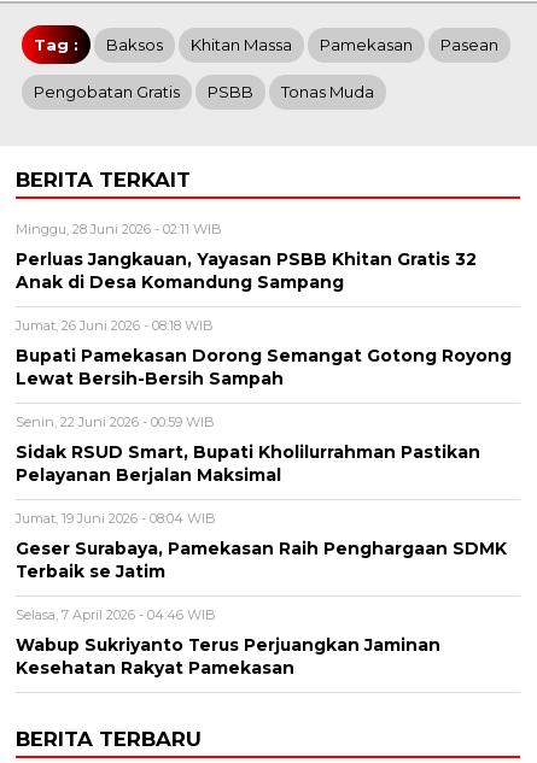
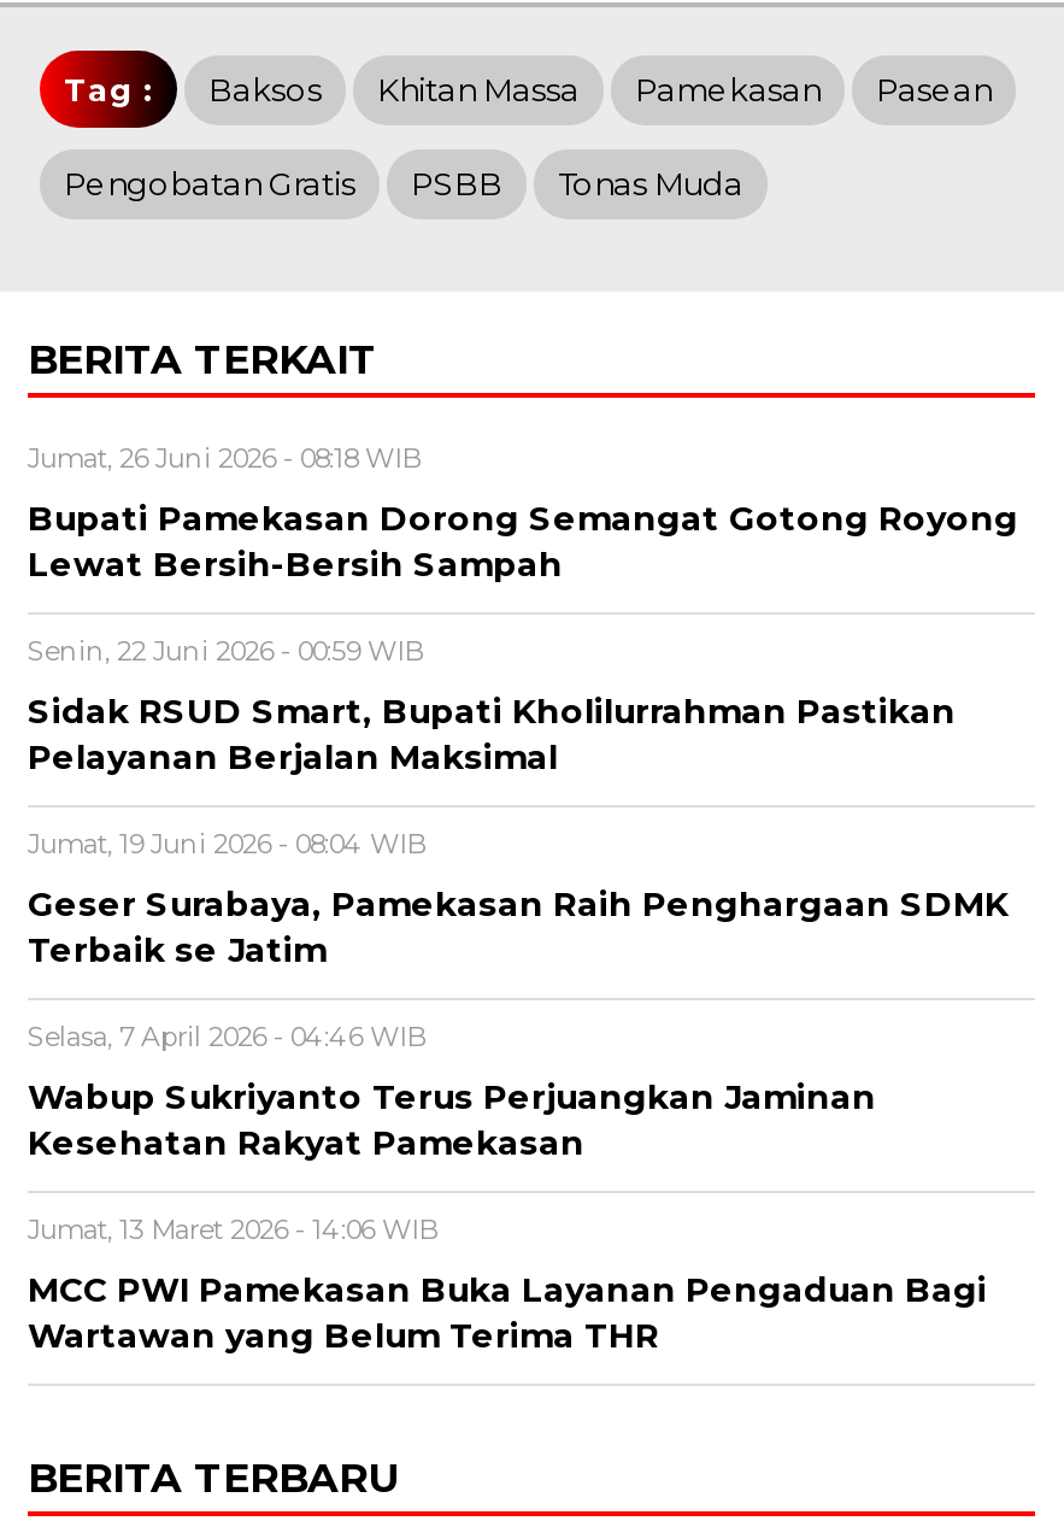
[16,221,477,292] Minggu, 28 Juni 2026 - 02:11 WIB | Perluas Jangkauan, Yayasan PSBB Khitan Gratis 32 | Anak di Desa Komandung Sampang -> none
moved [16,317,512,678] -> [28,442,1018,1162]: Jumat, 26 Juni 2026 - 08:18 WIB | Bupati Pamekasan Dorong Semangat Gotong Royong | Lewat Bersih-Bersih Sampah | ... | Wabup Sukriyanto Terus Perjuangkan Jaminan | Kesehatan Rakyat Pamekasan
none -> [28,1213,987,1355] Jumat, 13 Maret 2026 - 14:06 WIB | MCC PWI Pamekasan Buka Layanan Pengaduan Bagi | Wartawan yang Belum Terima THR

